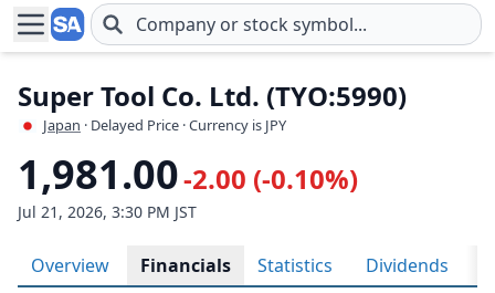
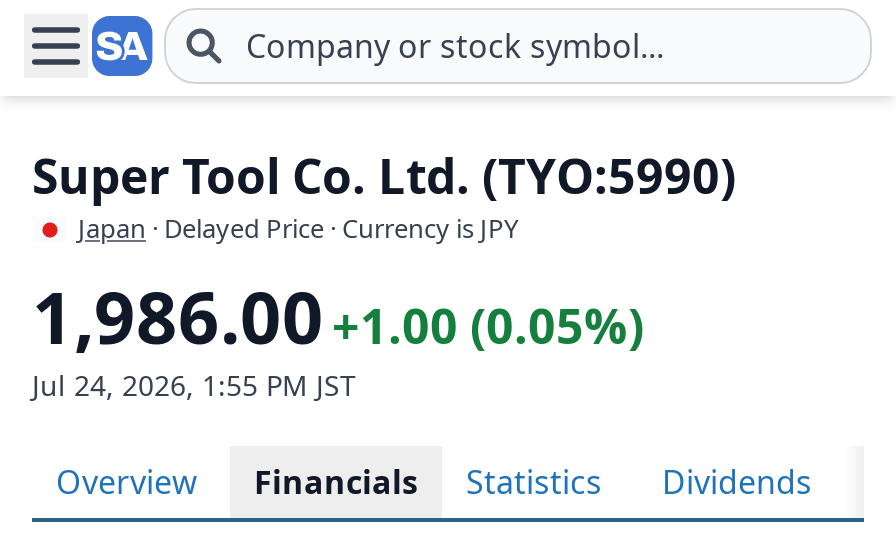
[18,147,358,201] 1,981.00 -2.00 (-0.10%) -> [32,268,644,366] 1,986.00 +1.00 (0.05%)
[18,201,197,222] Jul 21, 2026, 3:30 PM JST -> [32,366,356,404] Jul 24, 2026, 1:55 PM JST

